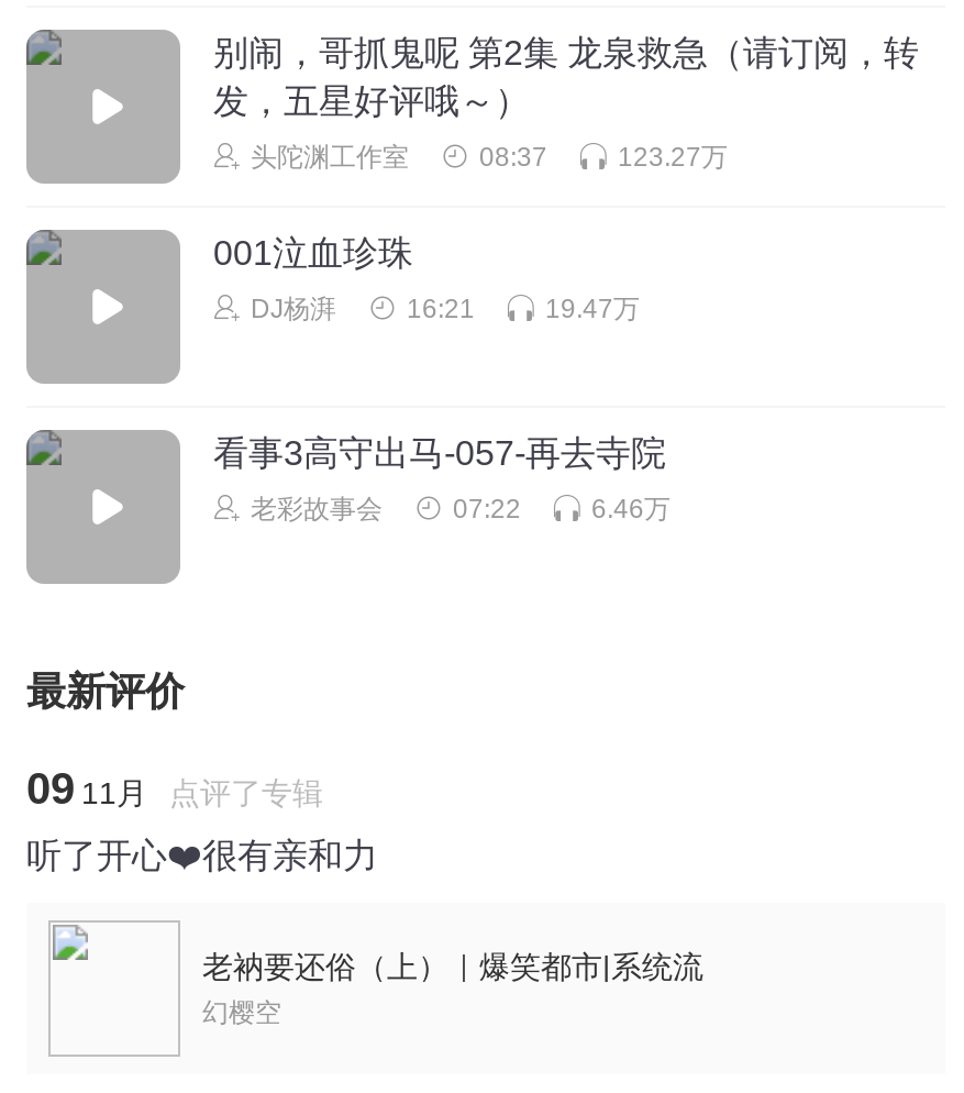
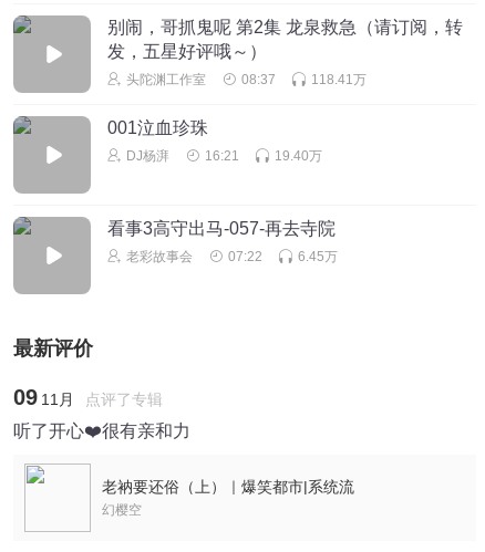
[618,142,728,173] 123.27万 -> [311,72,367,87] 118.41万
[545,294,640,324] 19.47万 -> [275,148,322,164] 19.40万
[591,494,671,525] 6.46万 -> [298,249,338,264] 6.45万

